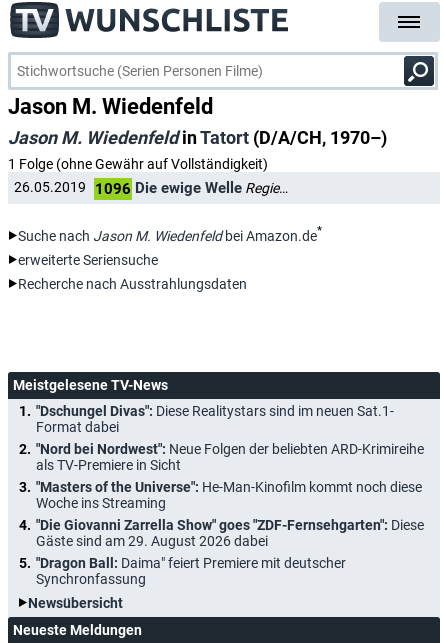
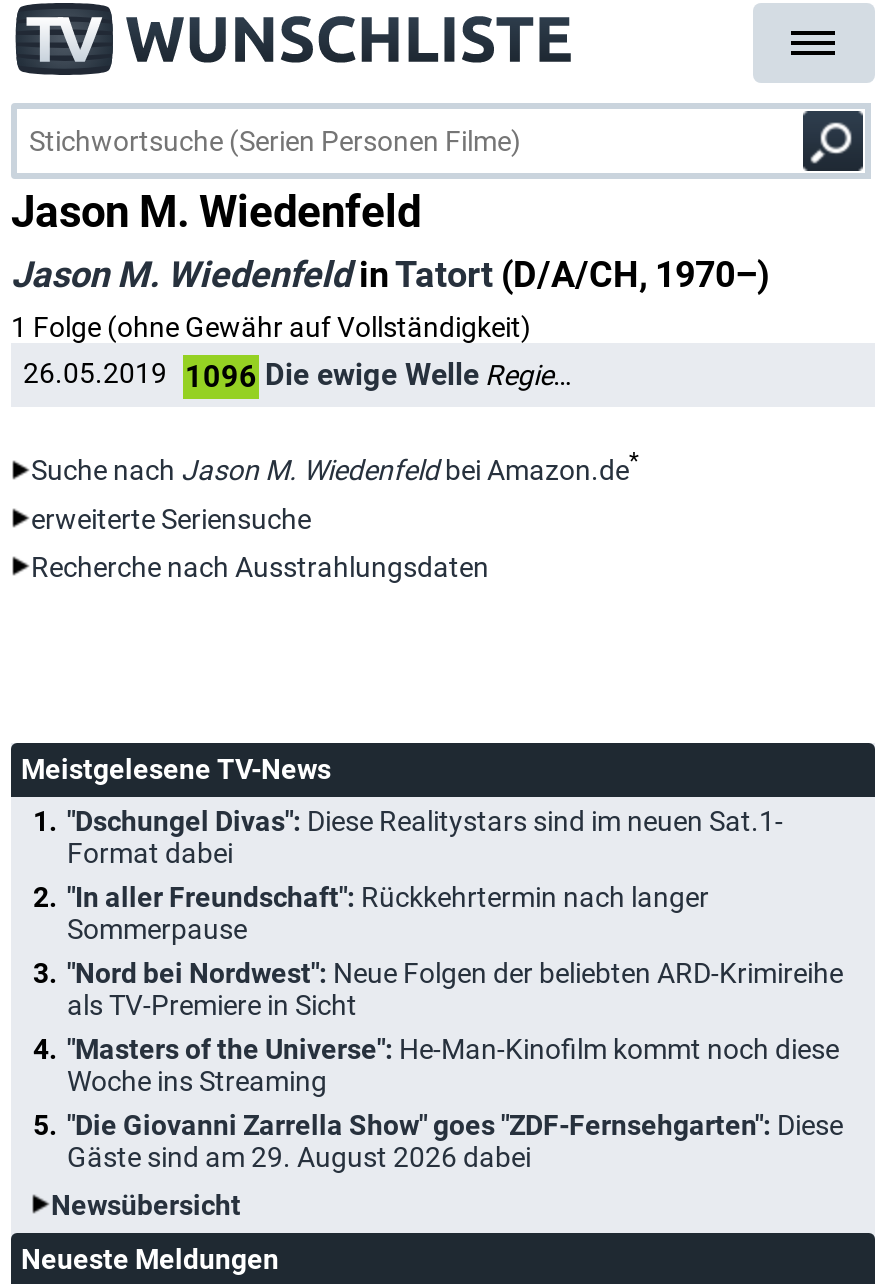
none -> [67,880,709,944] "In aller Freundschaft": Rückkehrtermin nach langer | Sommerpause
moved [36,441,424,549] -> [67,956,843,1172]: "Nord bei Nordwest": Neue Folgen der beliebten ARD-Krimireihe | als TV-Premiere in Sicht | "Masters of the Universe": He-Man-Kinofilm kommt noch diese | Woche ins Streaming | "Die Giovanni Zarrella Show" goes "ZDF-Fernsehgarten": Diese | Gäste sind am 29. August 2026 dabei
[36,555,346,587] "Dragon Ball: Daima" feiert Premiere mit deutscher | Synchronfassung -> none

